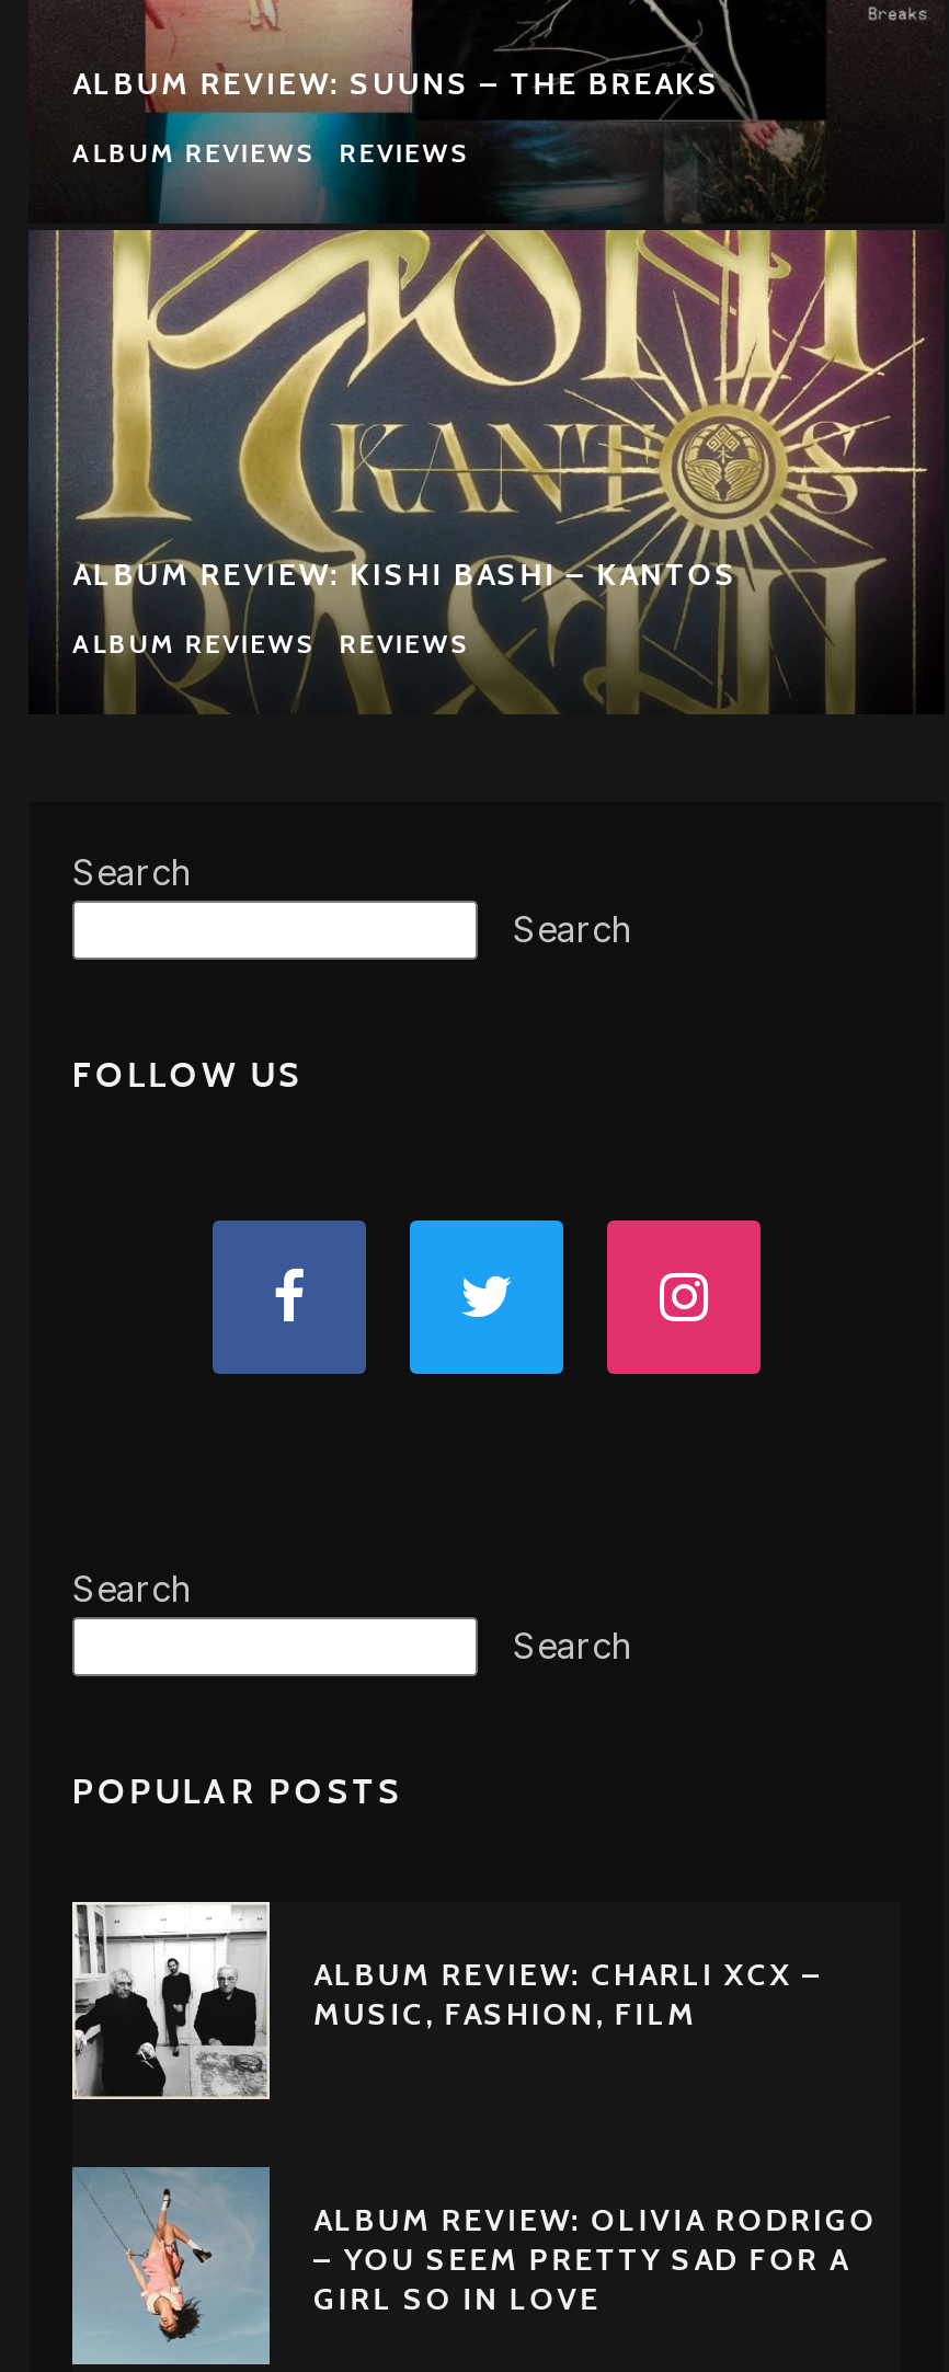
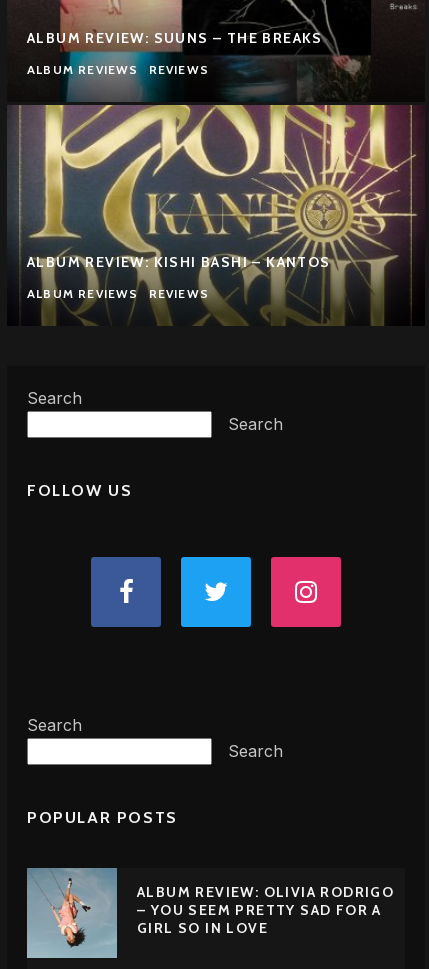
[70,1900,823,2099] [image] | ALBUM REVIEW: CHARLI XCX – | MUSIC, FASHION, FILM -> none

